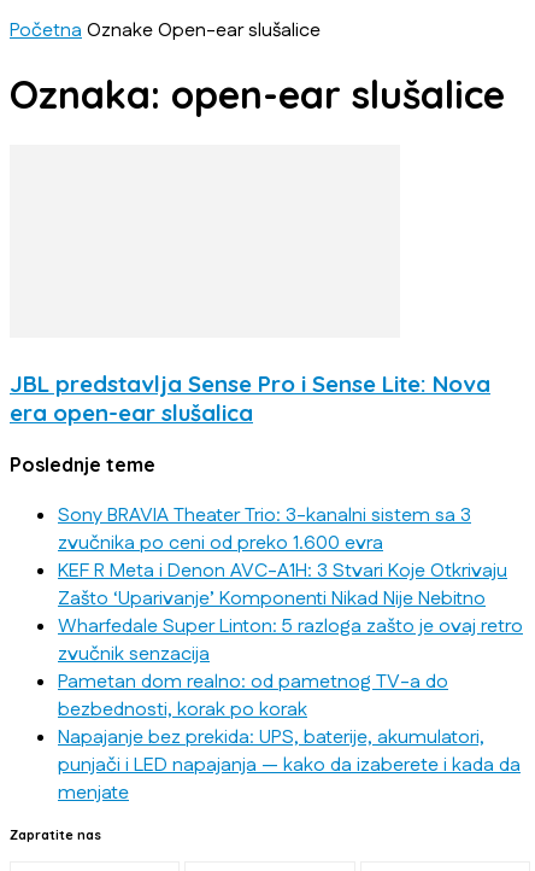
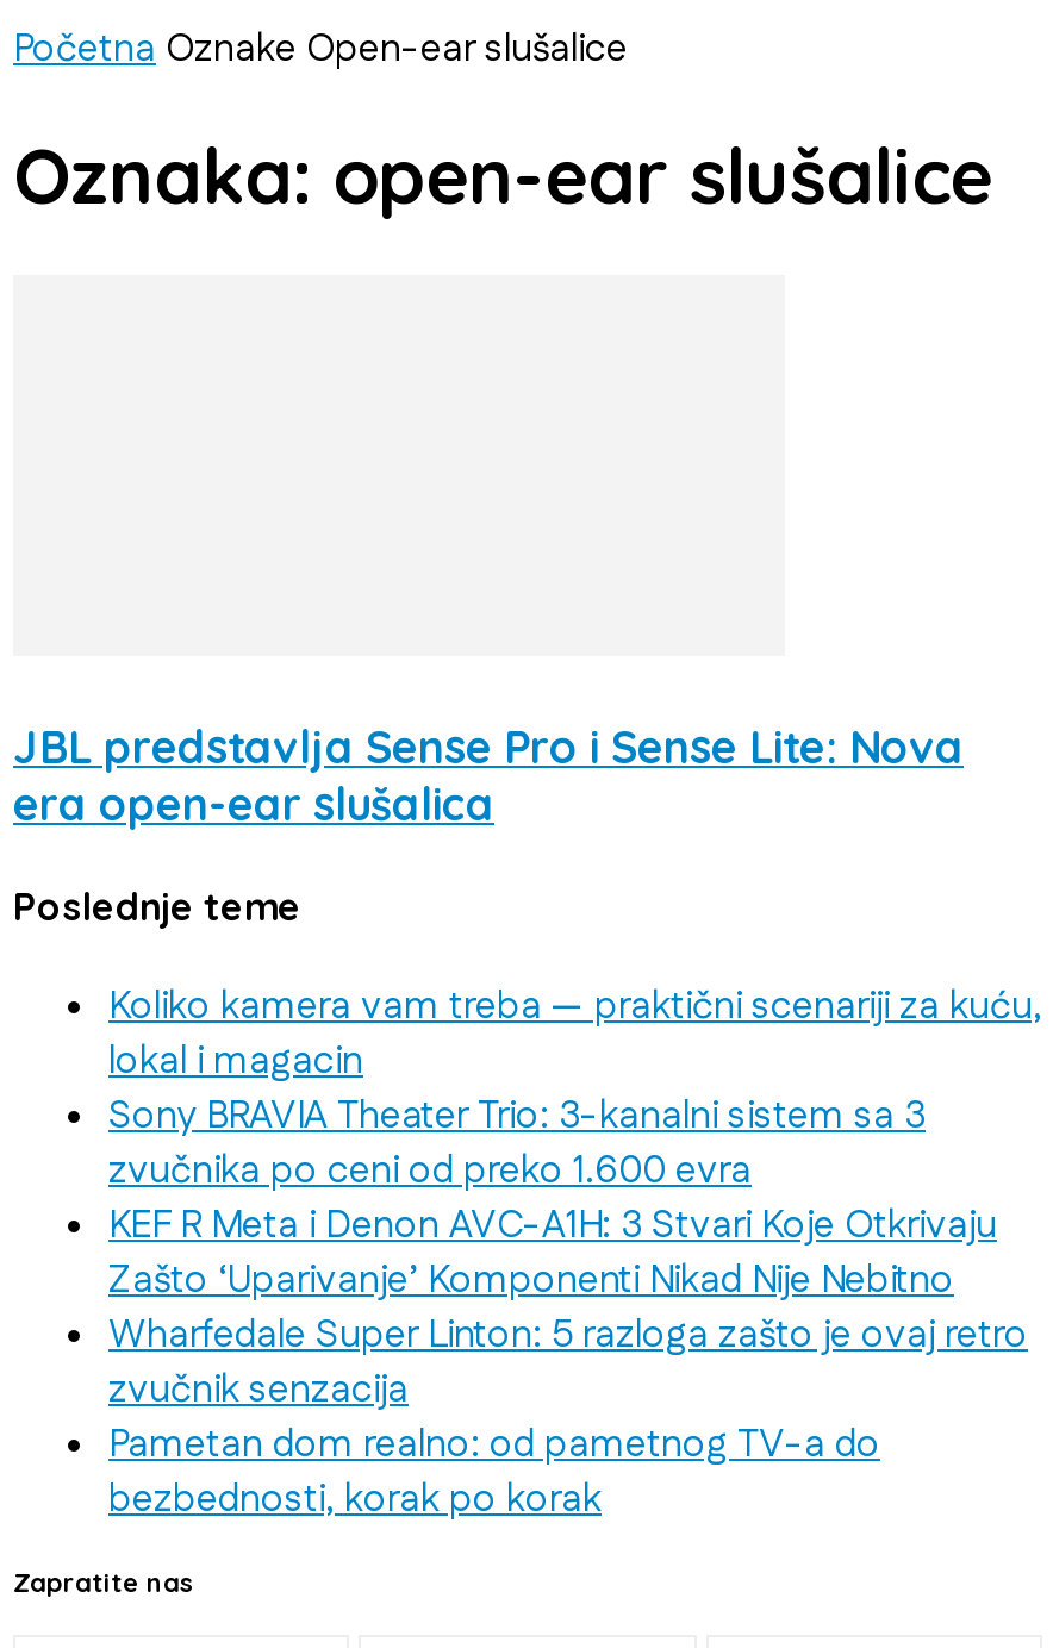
none -> [108,980,1042,1090] Koliko kamera vam treba — praktični scenariji za kuću, | lokal i magacin
moved [58,502,523,724] -> [108,1090,1028,1528]: Sony BRAVIA Theater Trio: 3-kanalni sistem sa 3 | zvučnika po ceni od preko 1.600 evra | KEF R Meta i Denon AVC-A1H: 3 Stvari Koje Otkrivaju | Zašto ‘Uparivanje’ Komponenti Nikad Nije Nebitno | Wharfedale Super Linton: 5 razloga zašto je ovaj retro | zvučnik senzacija | Pametan dom realno: od pametnog TV-a do | bezbednosti, korak po korak
[58,724,521,807] Napajanje bez prekida: UPS, baterije, akumulatori, | punjači i LED napajanja — kako da izaberete i kada da | menjate -> none

